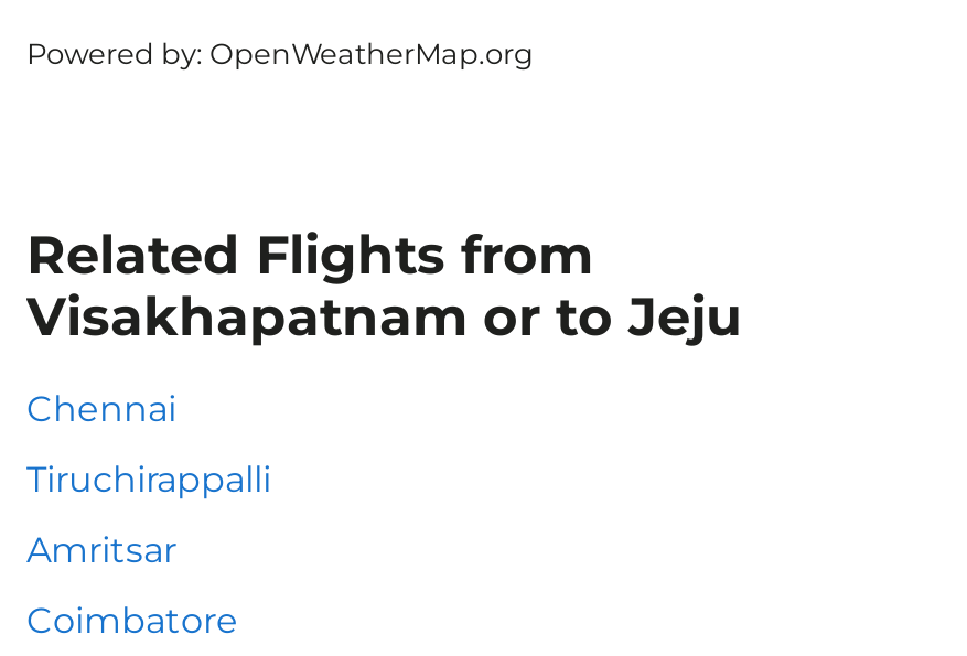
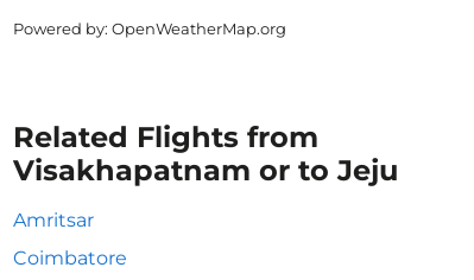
[26,388,271,501] Chennai | Tiruchirappalli -> none

